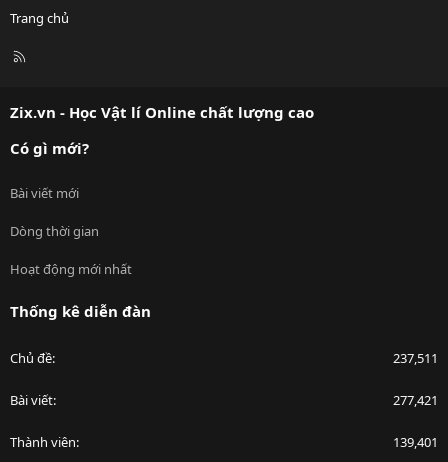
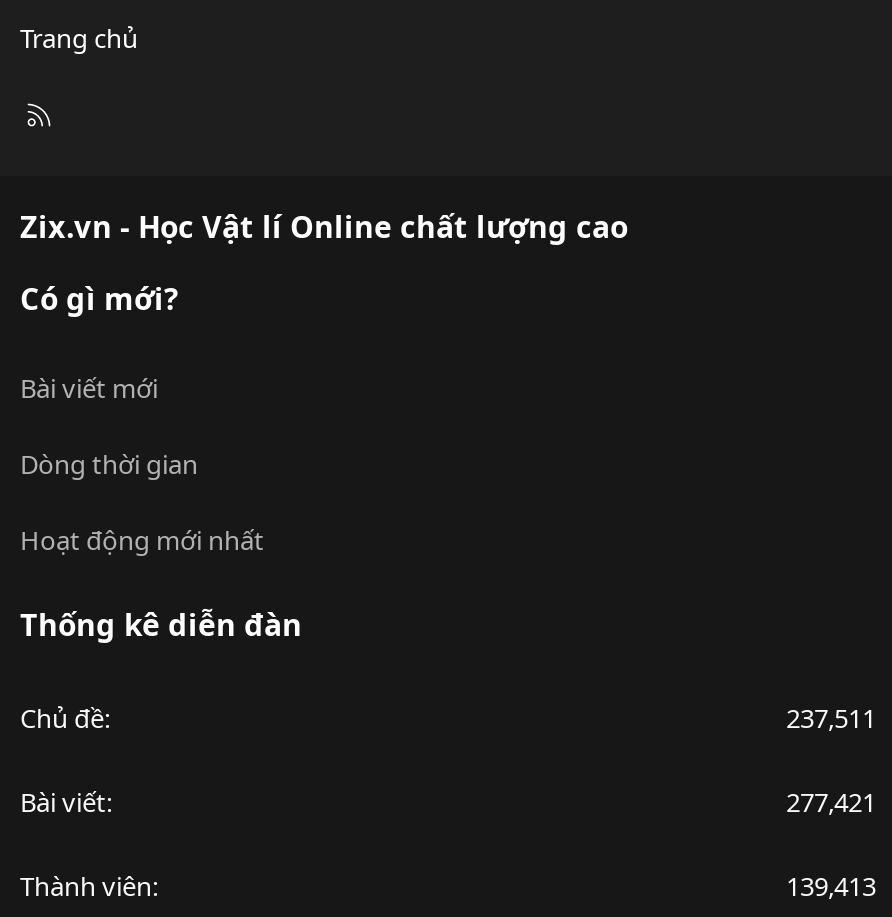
[393,433,438,451] 139,401 -> [786,869,876,905] 139,413

